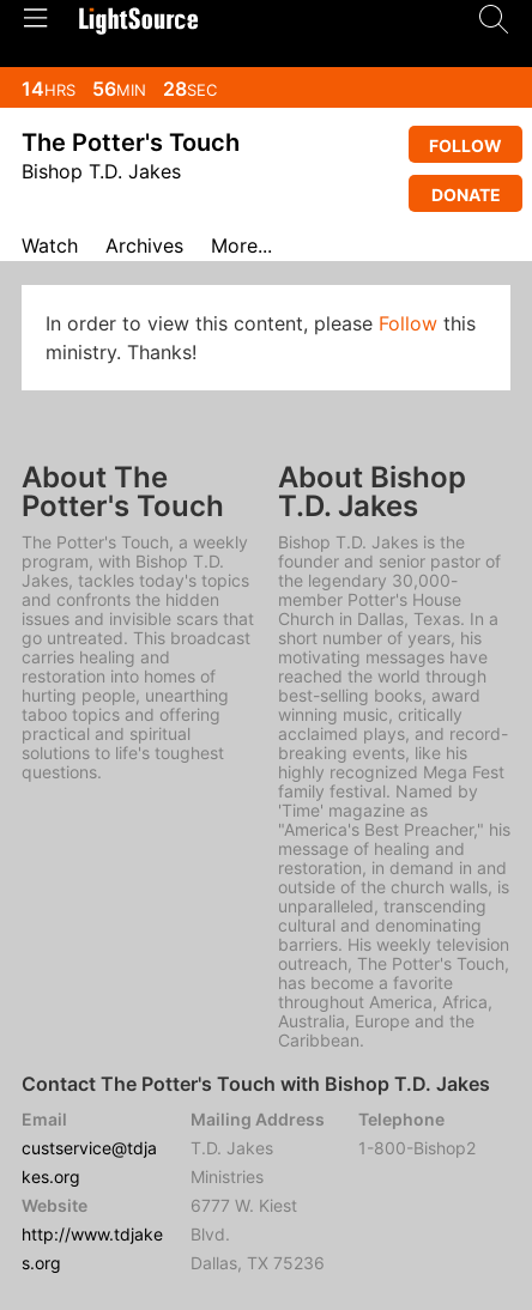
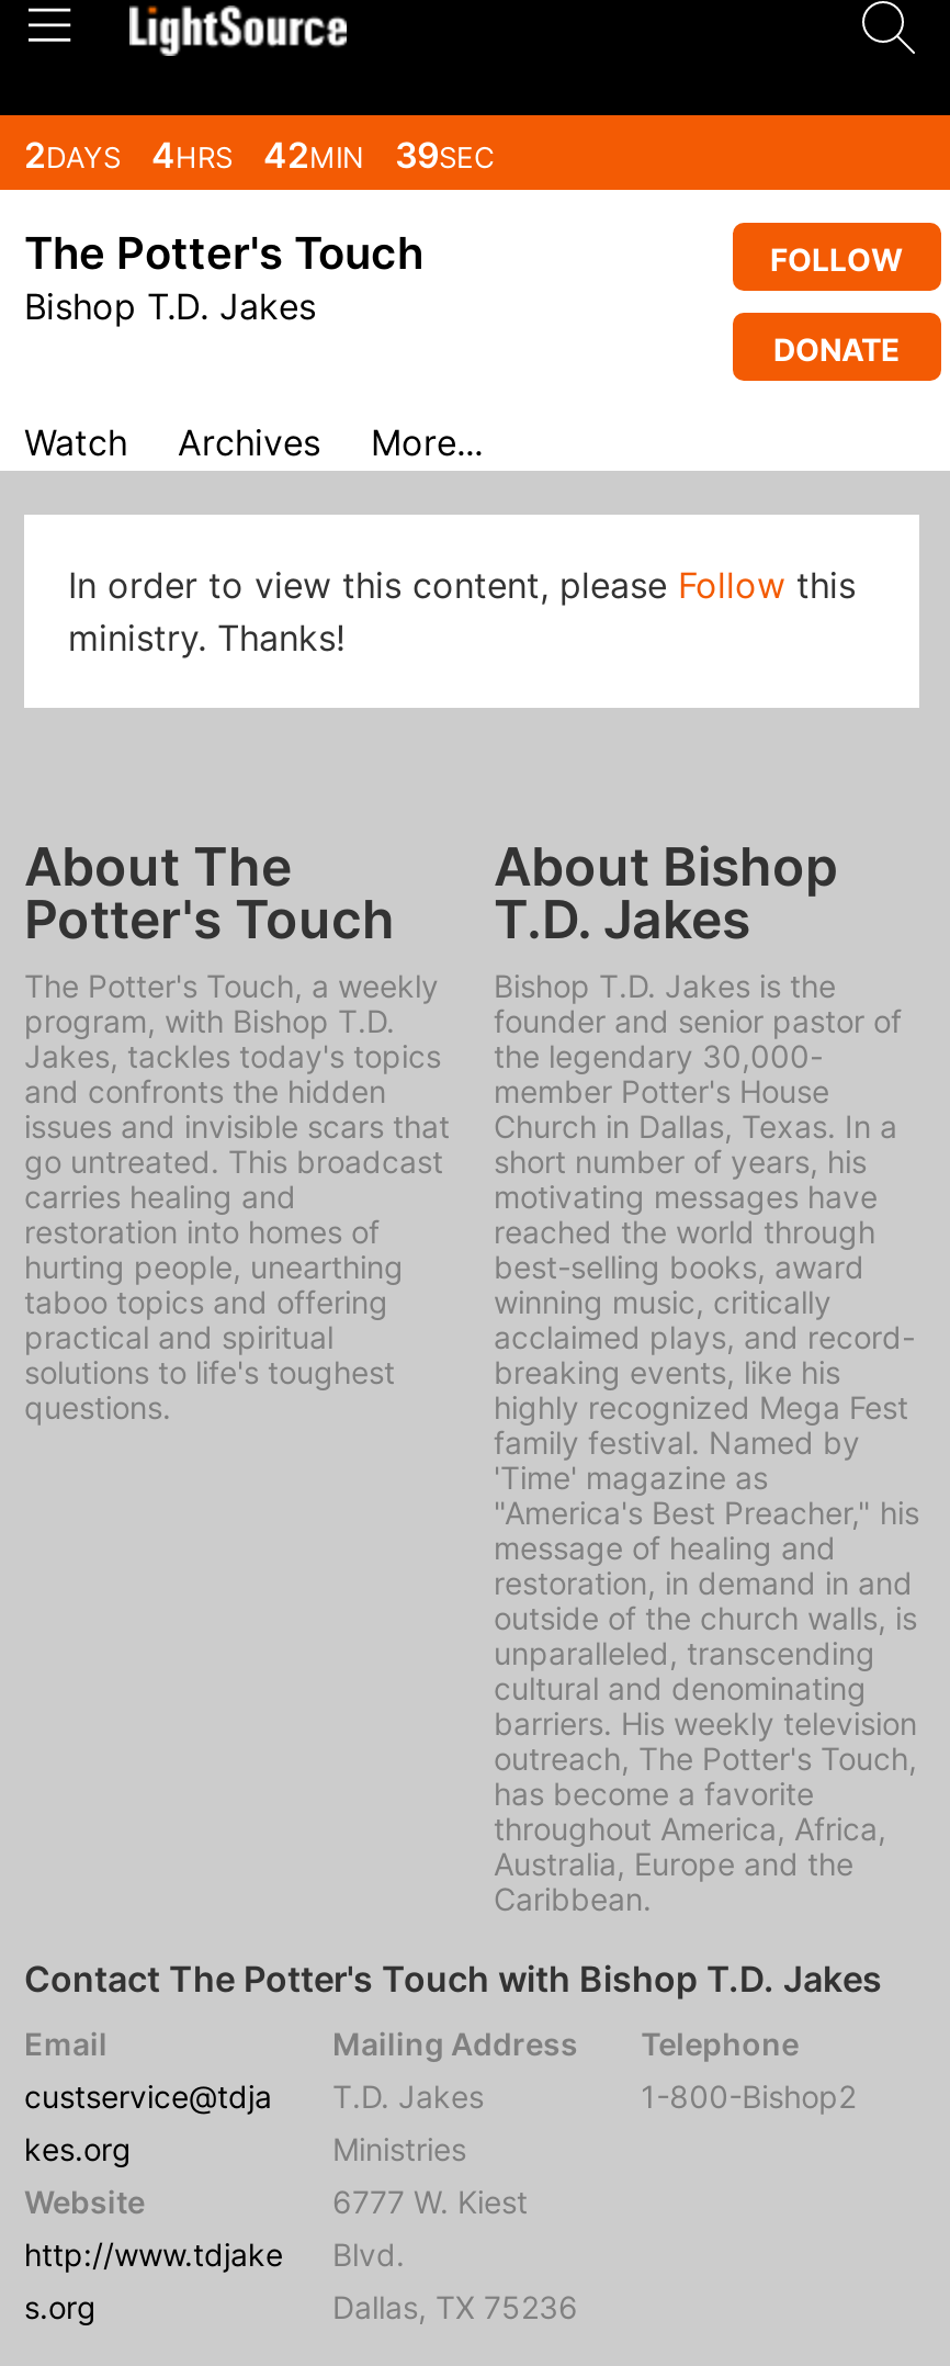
[22,77,222,101] 14HRS 56MIN 28SEC -> [24,133,502,177] 2DAYS 4HRS 42MIN 39SEC

